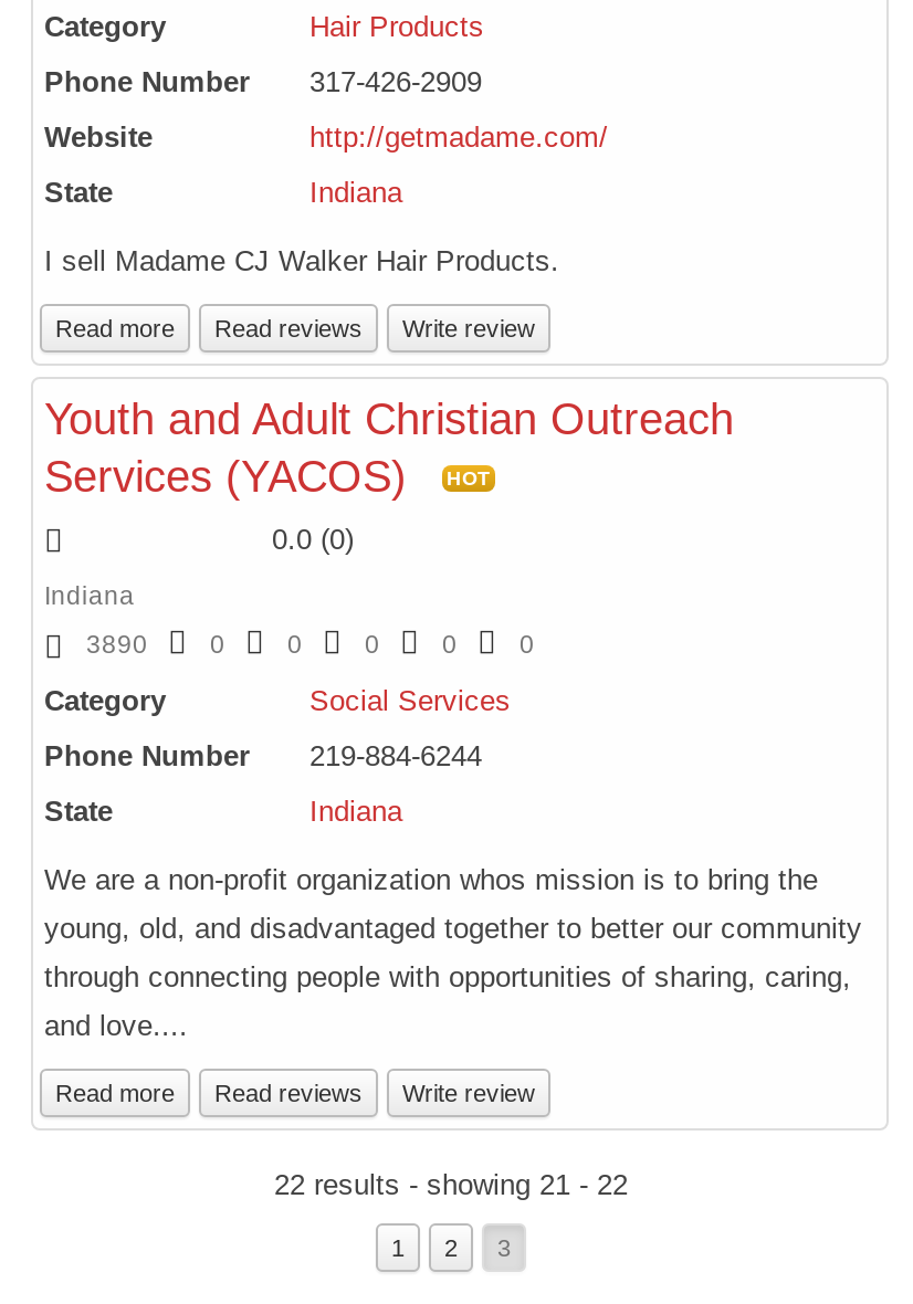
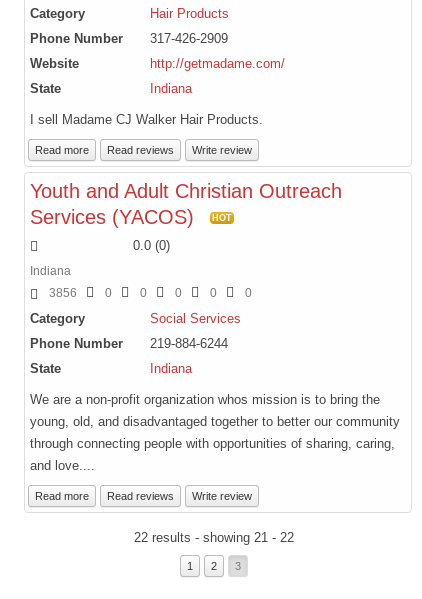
[86,629,148,657] 3890 -> [49,286,77,299] 3856

